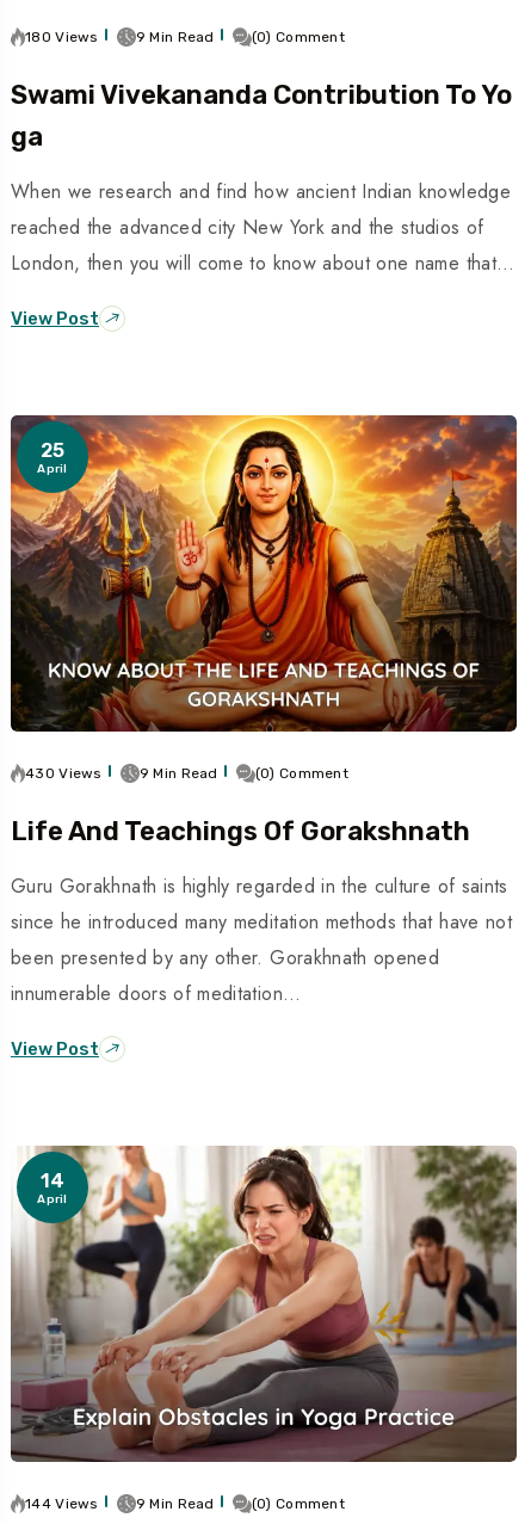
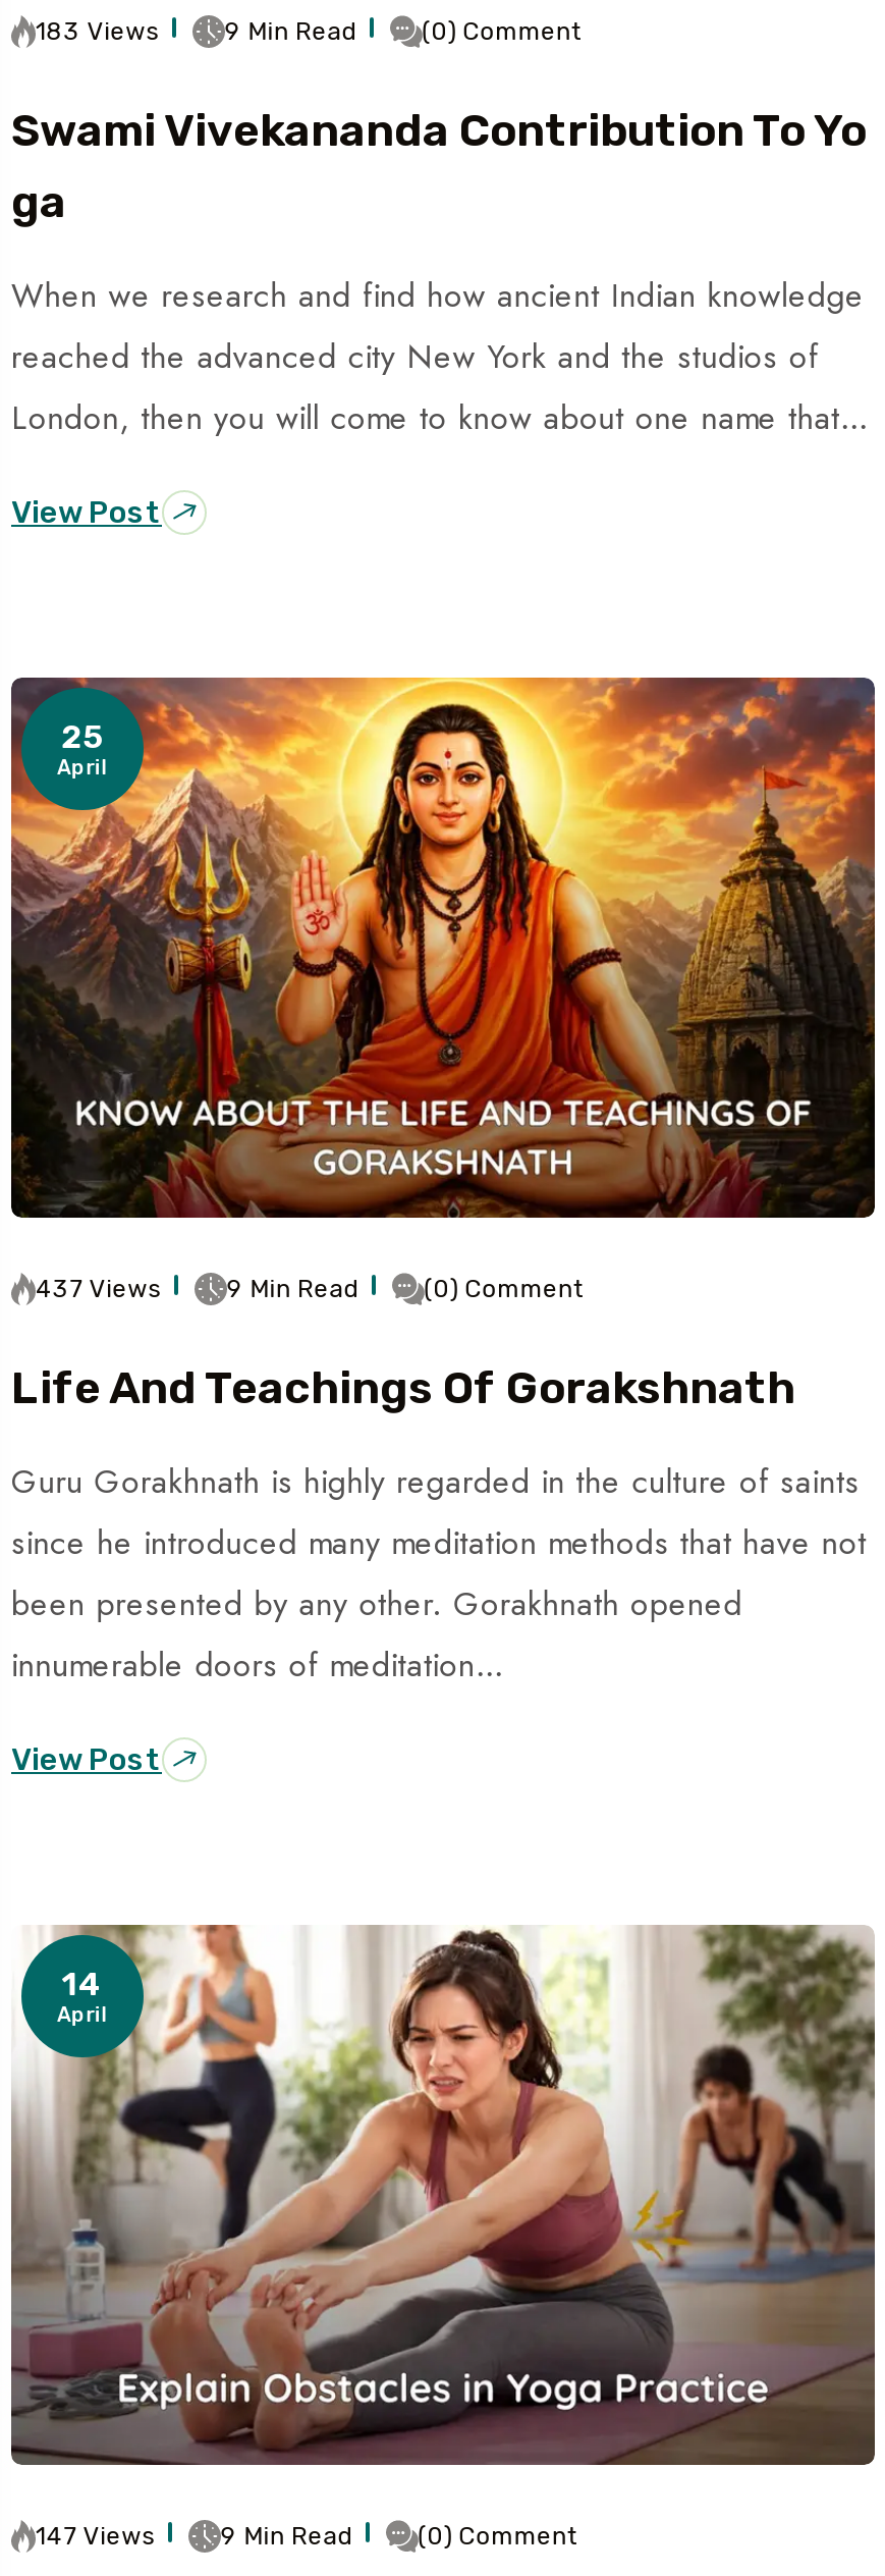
[25,29,99,45] 180 Views -> [36,17,161,46] 183 Views
[25,765,102,782] 430 Views -> [36,1275,163,1303] 437 Views
[25,1495,99,1512] 144 Views -> [36,2522,157,2551] 147 Views

